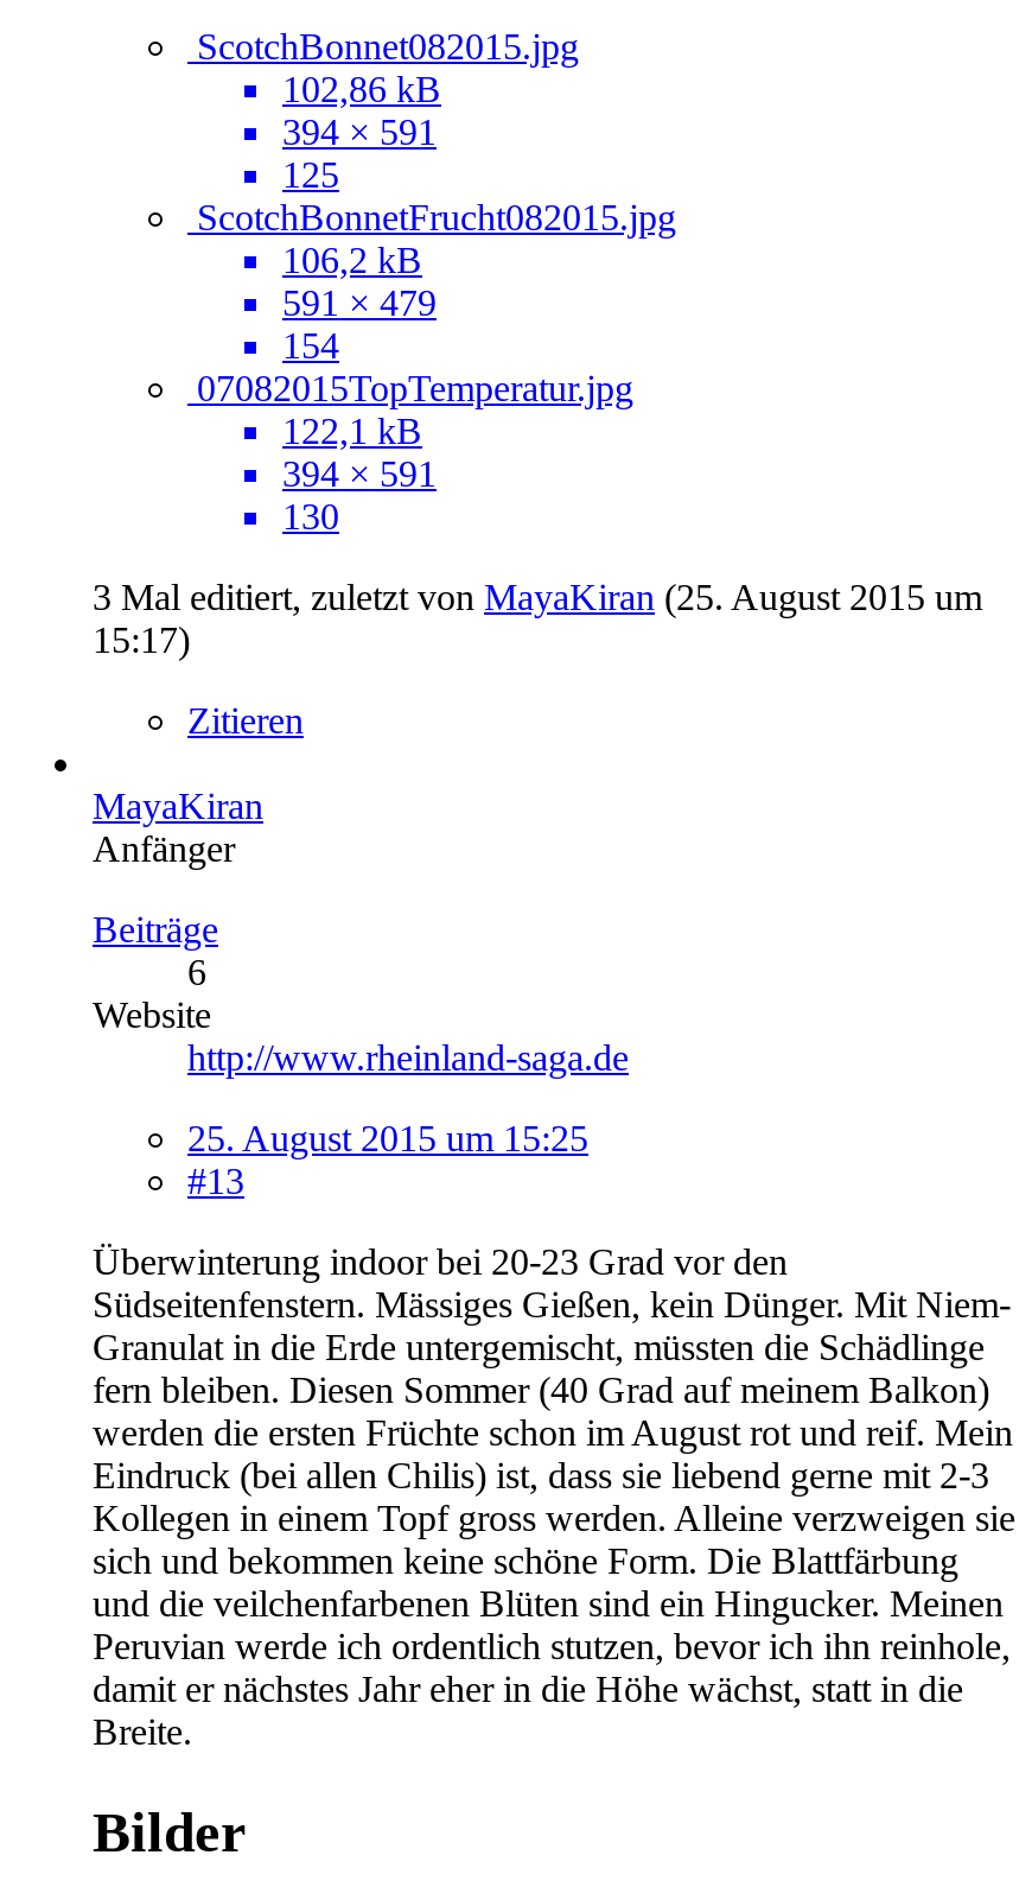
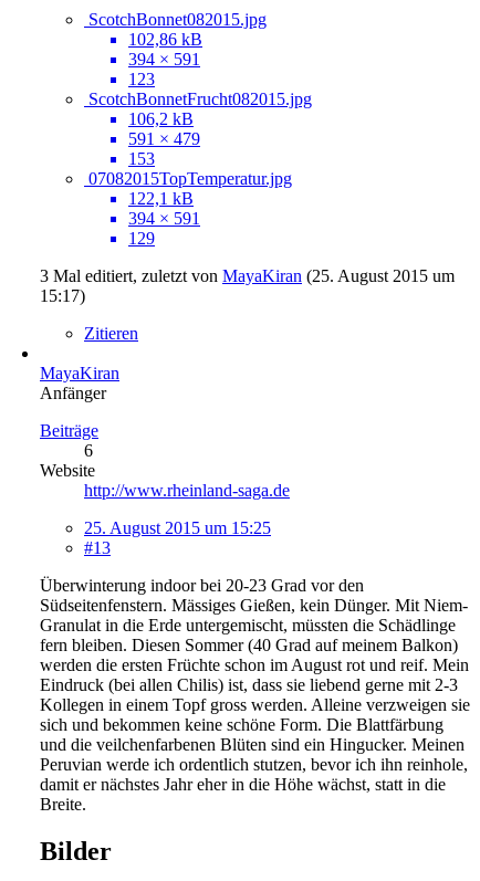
[282,153,339,194] 125 -> [128,69,155,88] 123
[282,324,339,365] 154 -> [128,149,155,168] 153
[282,495,339,535] 130 -> [128,228,155,247] 129

